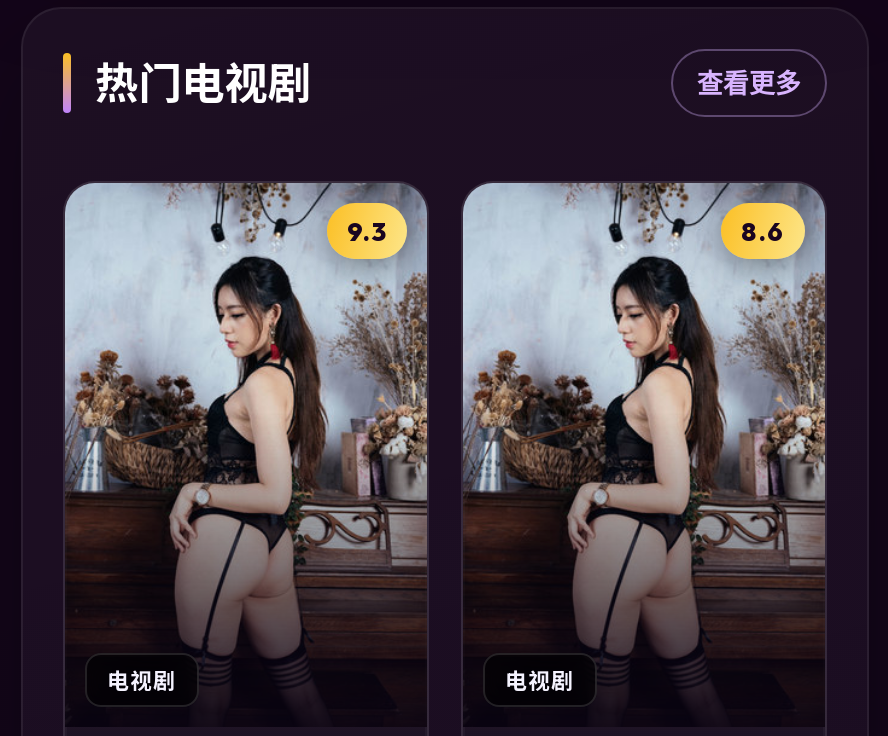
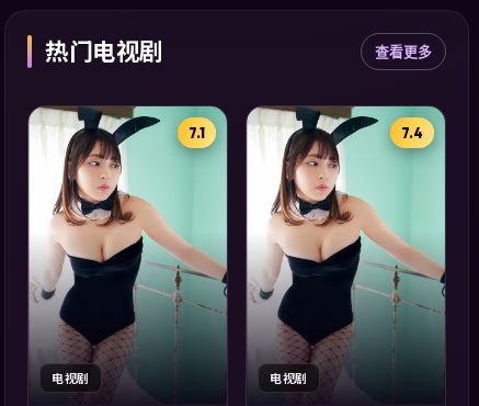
[65,181,429,713] [image] | 9.3 -> [27,105,228,395] [image] | 7.1
[463,181,827,713] [image] | 8.6 -> [246,105,446,395] [image] | 7.4

